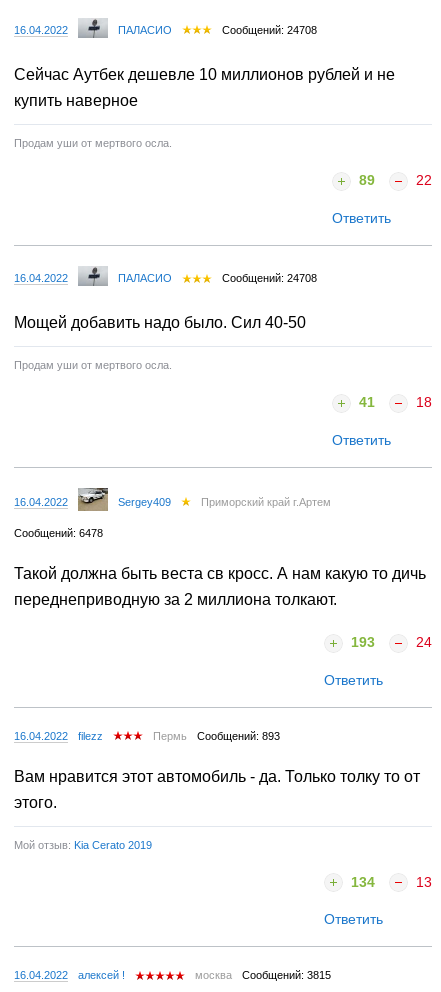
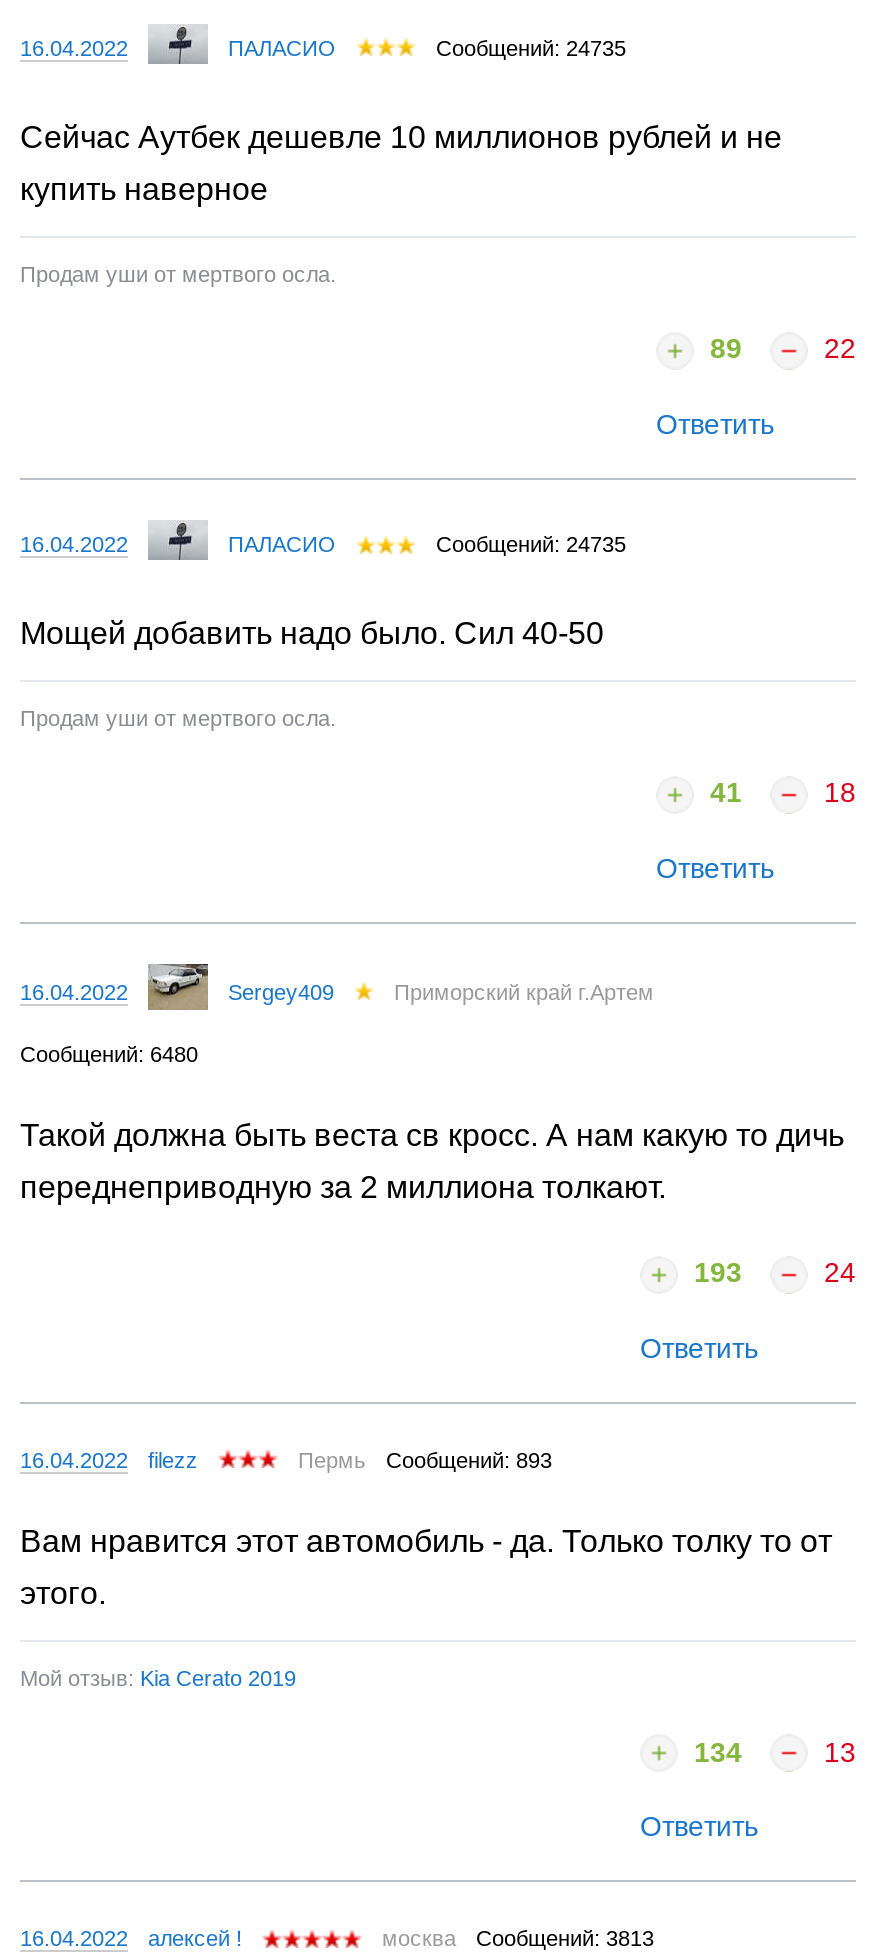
[222,24,317,36] Сообщений: 24708 -> [436,36,626,60] Сообщений: 24735
[222,272,317,284] Сообщений: 24708 -> [436,532,626,556] Сообщений: 24735
[14,527,103,539] Сообщений: 6478 -> [20,1042,198,1066] Сообщений: 6480
[195,969,331,981] москва Сообщений: 3815 -> [382,1927,654,1951] москва Сообщений: 3813

